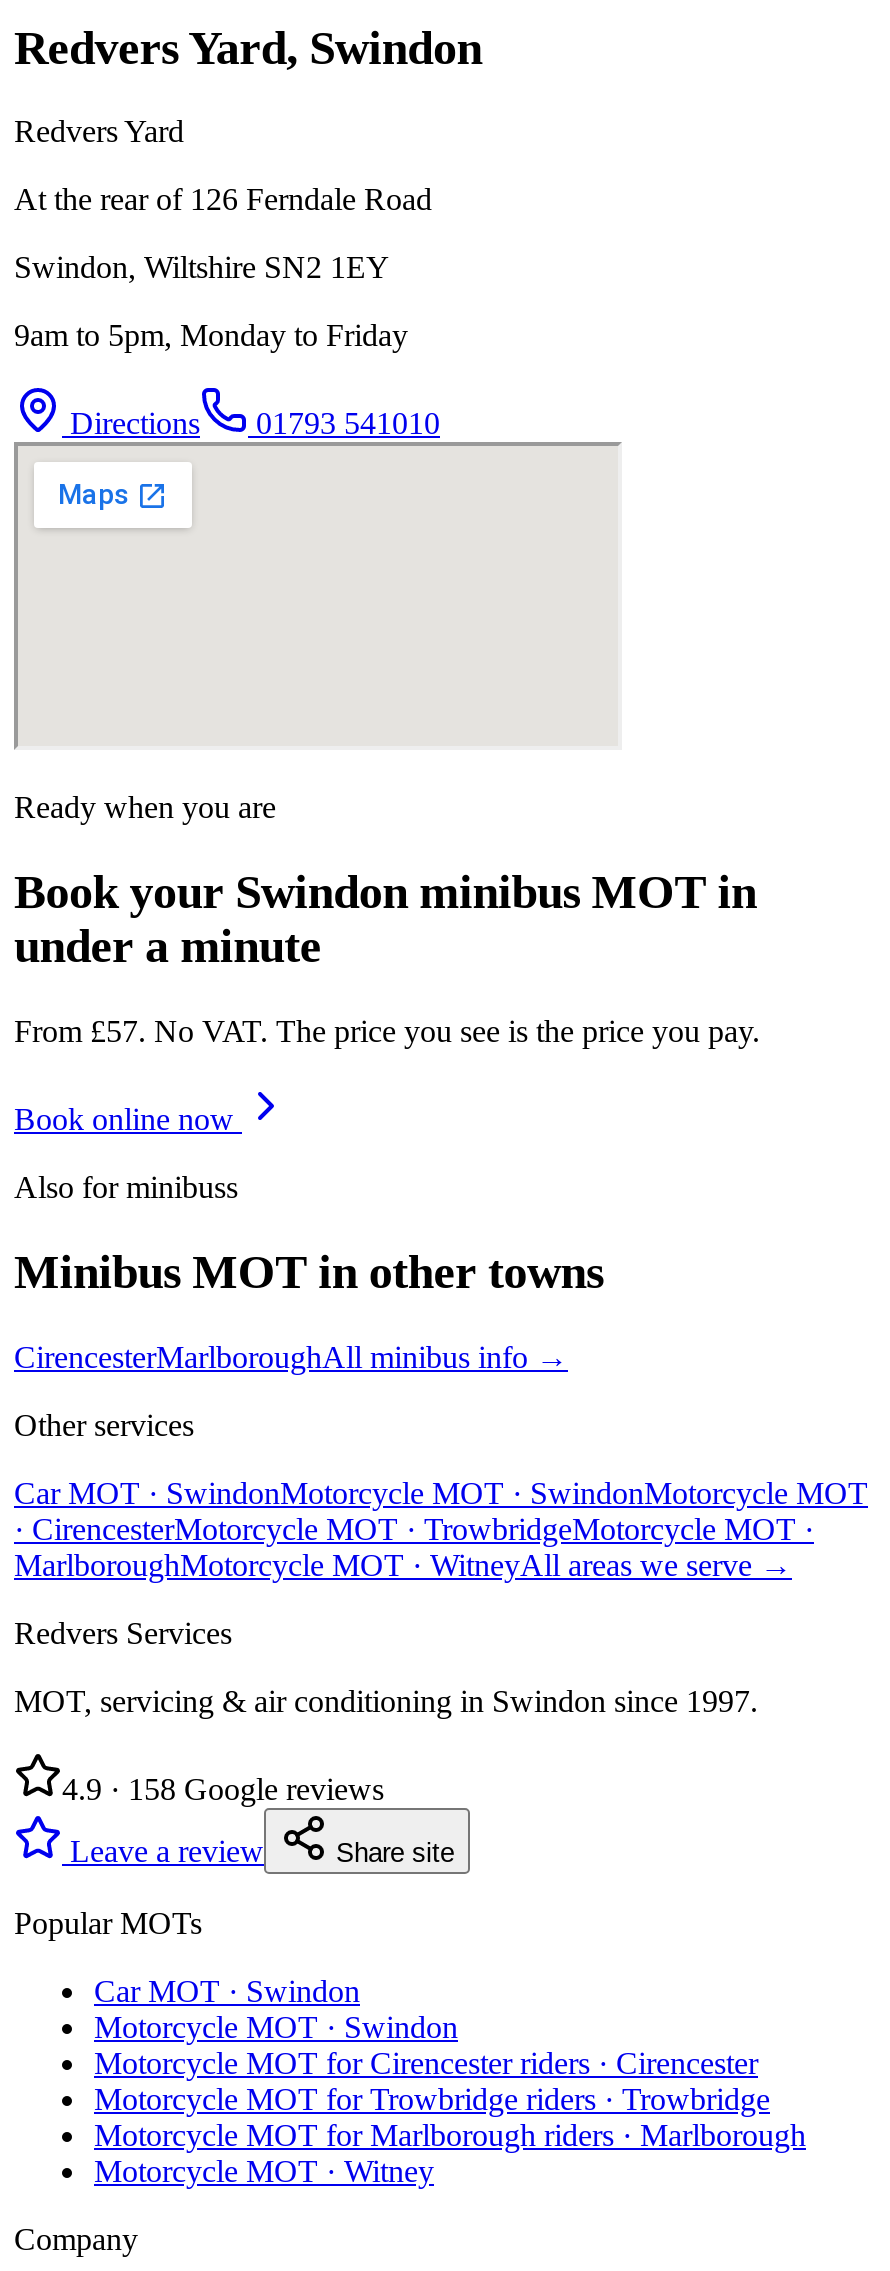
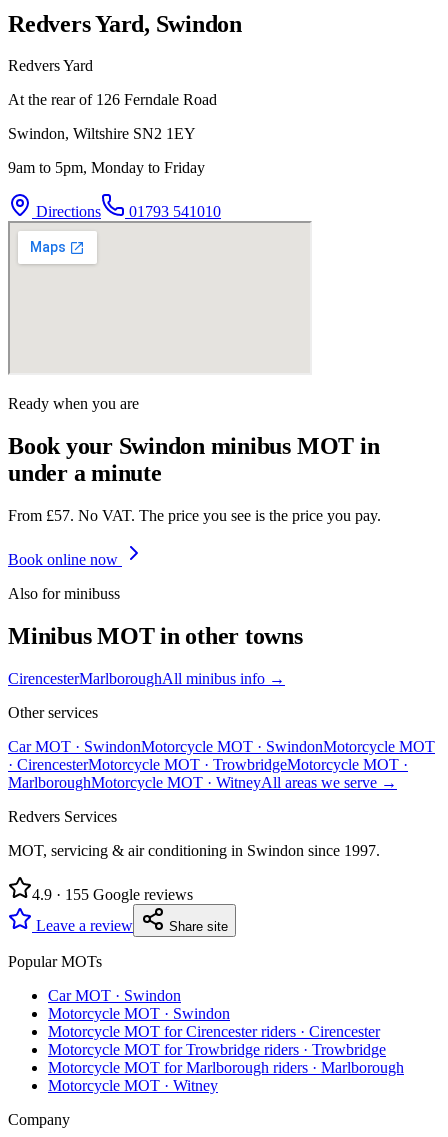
[62,1772,384,1806] 4.9 · 158 Google reviews -> [32,886,193,903] 4.9 · 155 Google reviews

